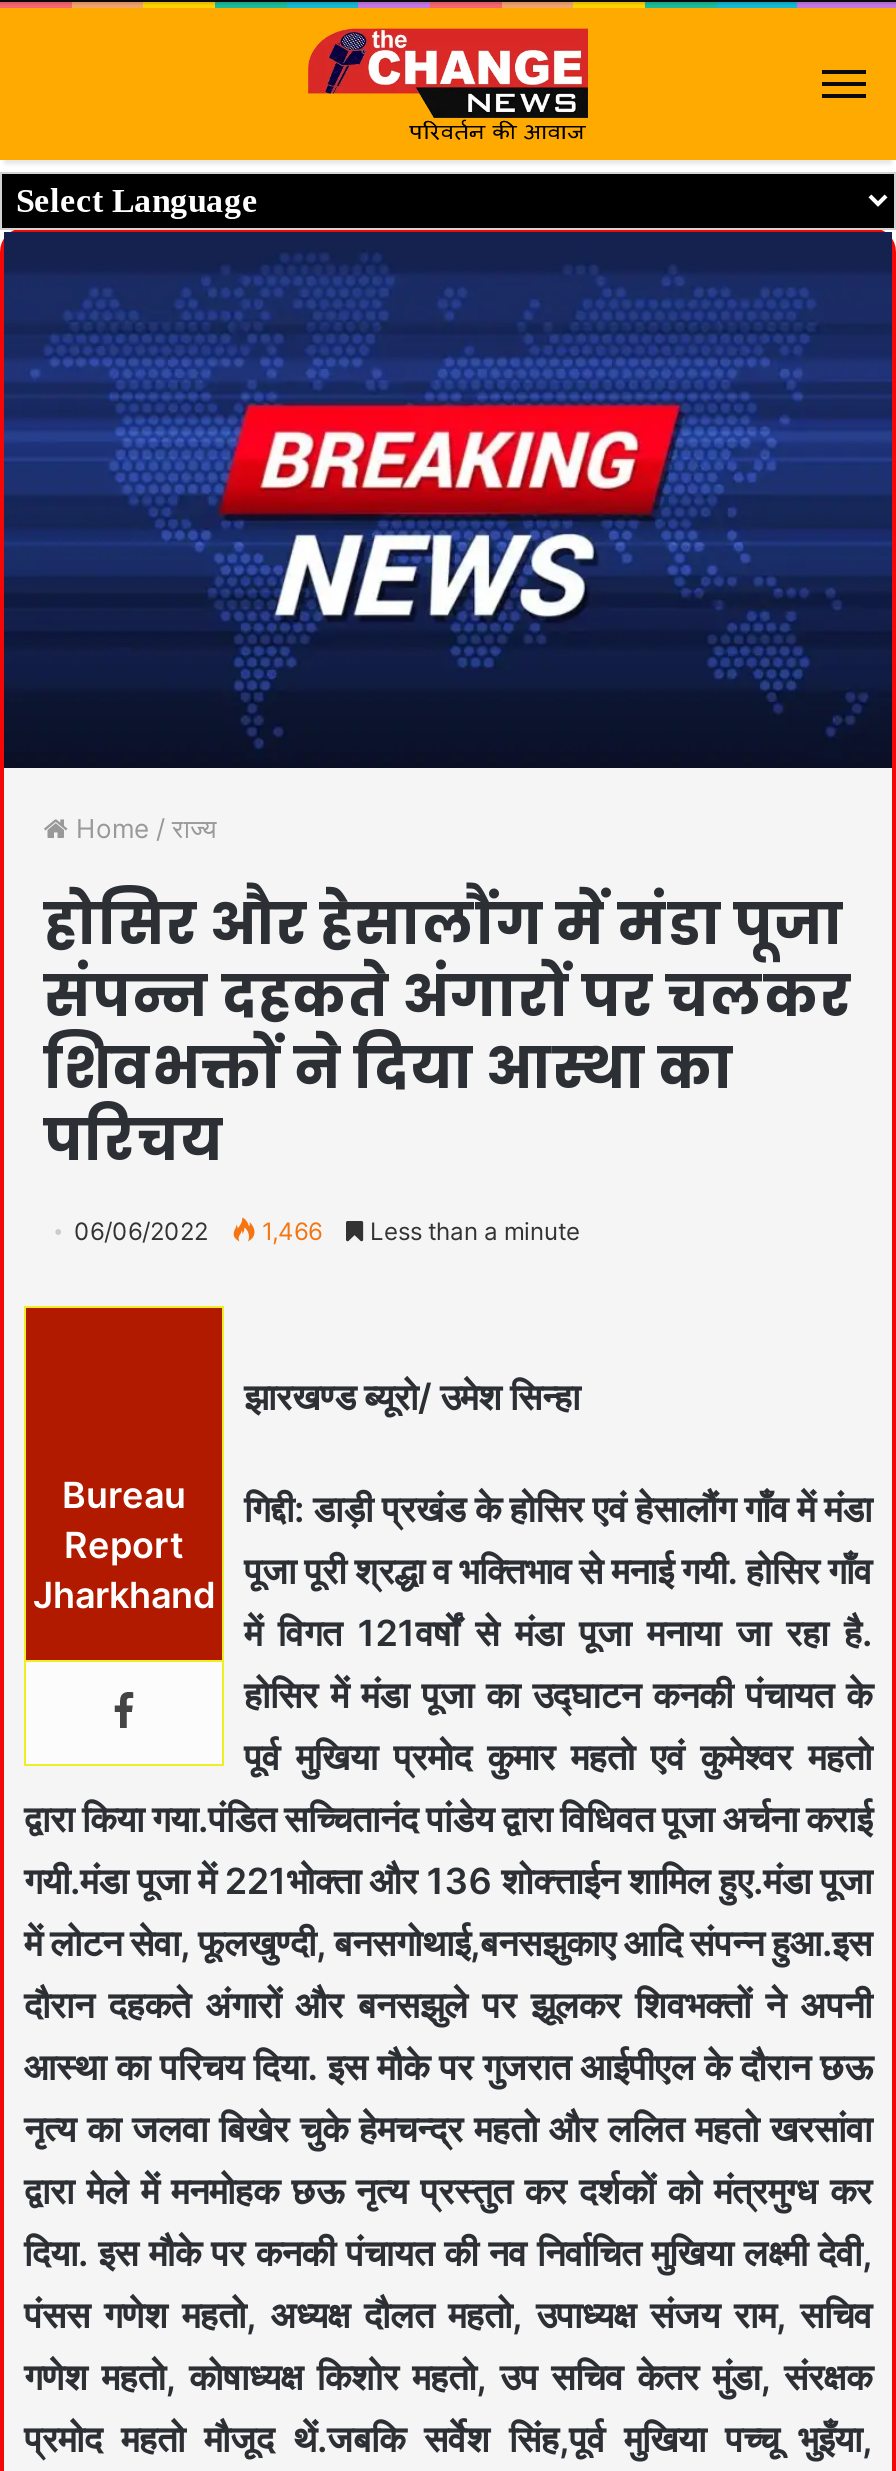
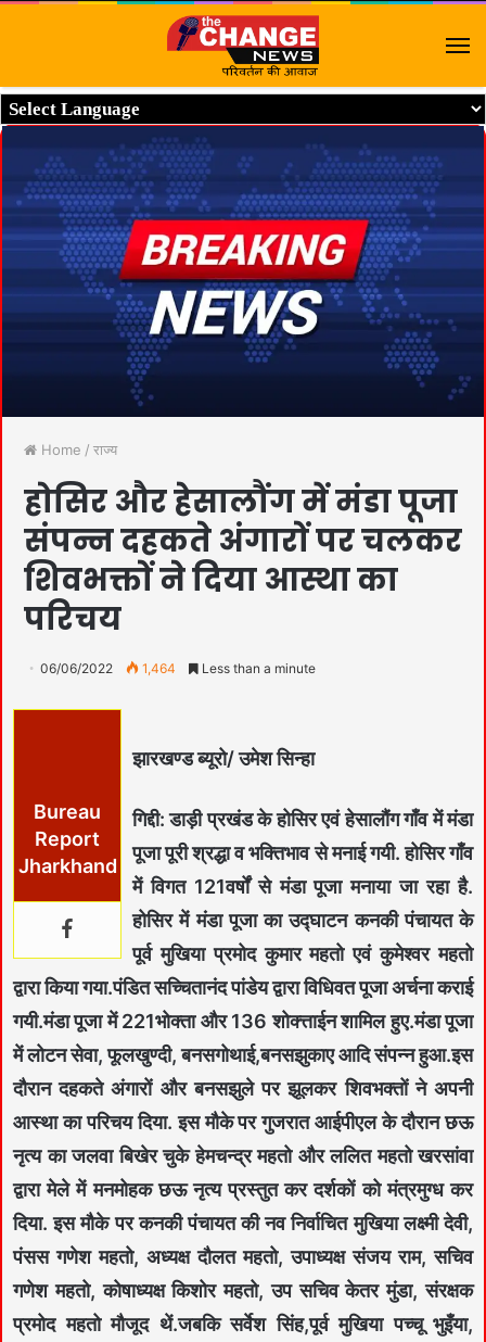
[74,1216,580,1246] 06/06/2022 1,466 Less than a minute -> [40,660,316,676] 06/06/2022 1,464 Less than a minute

